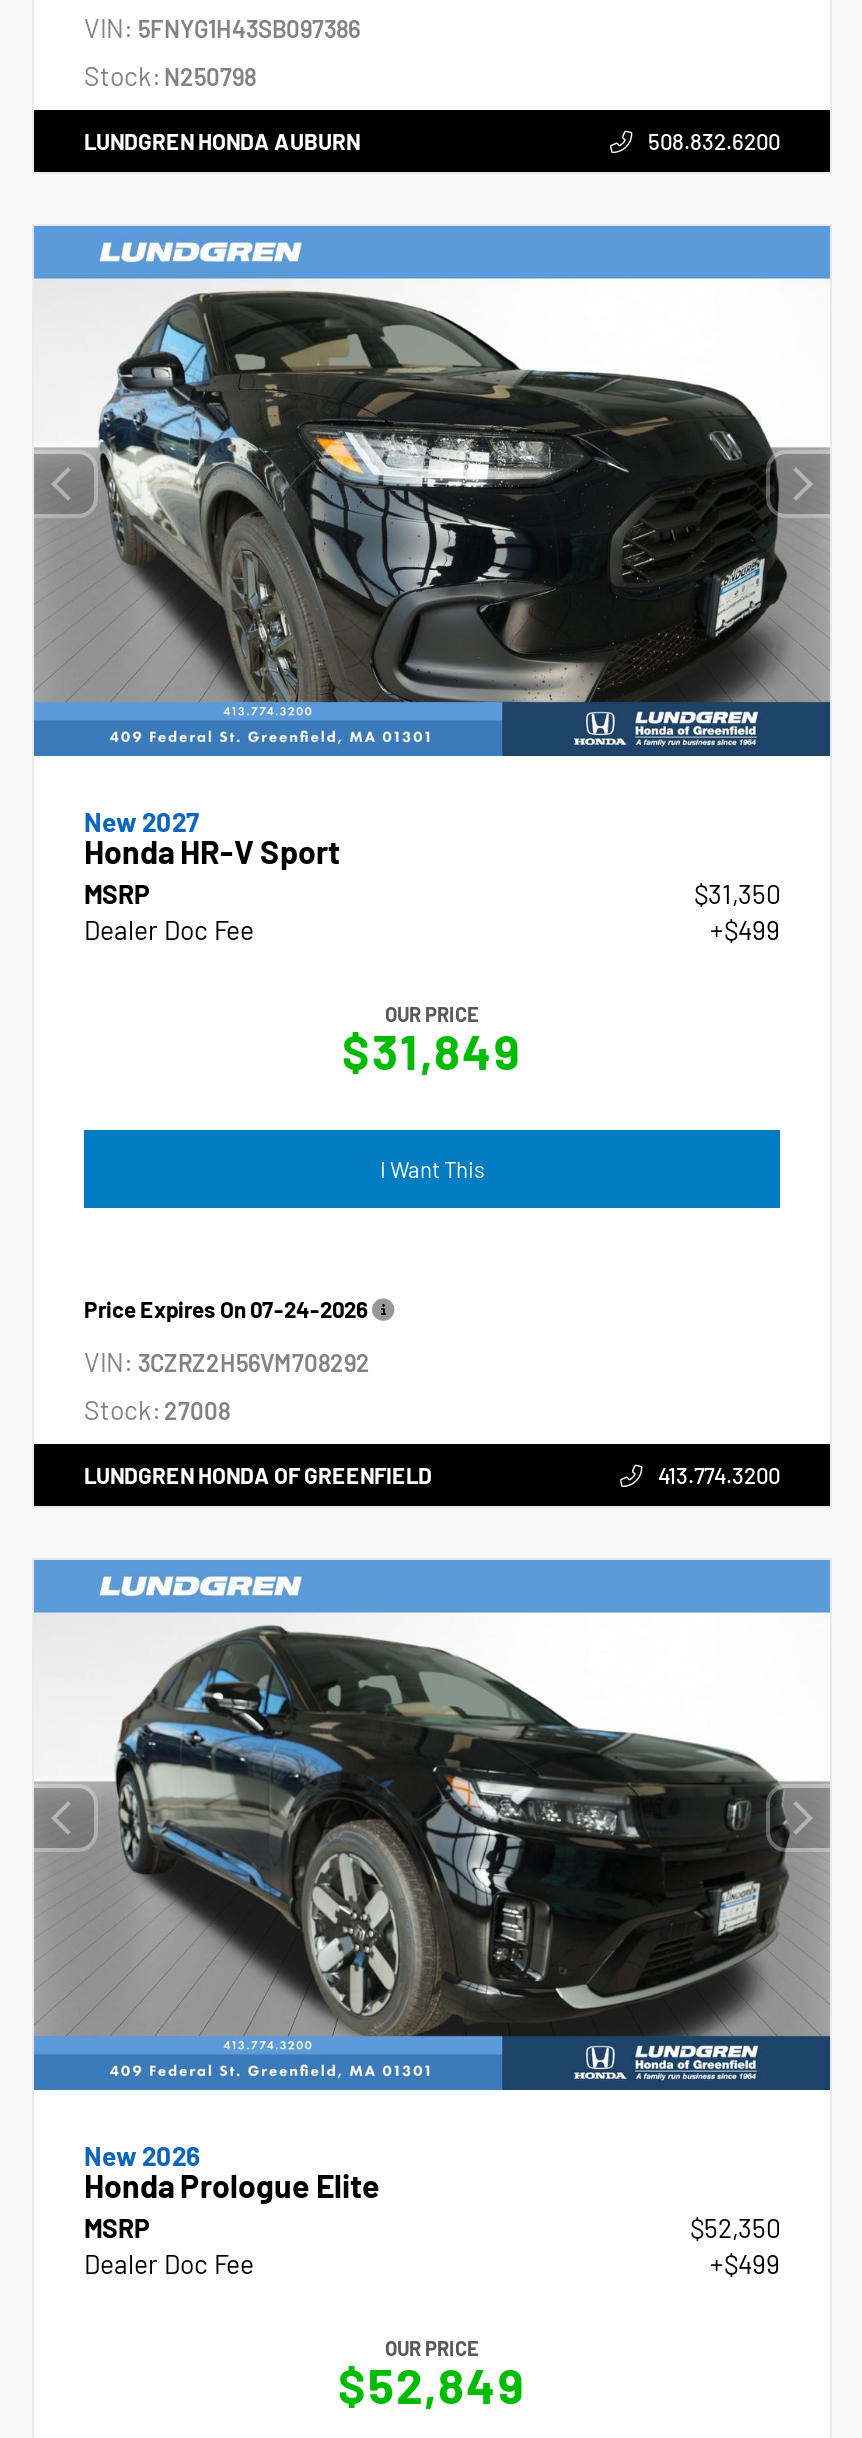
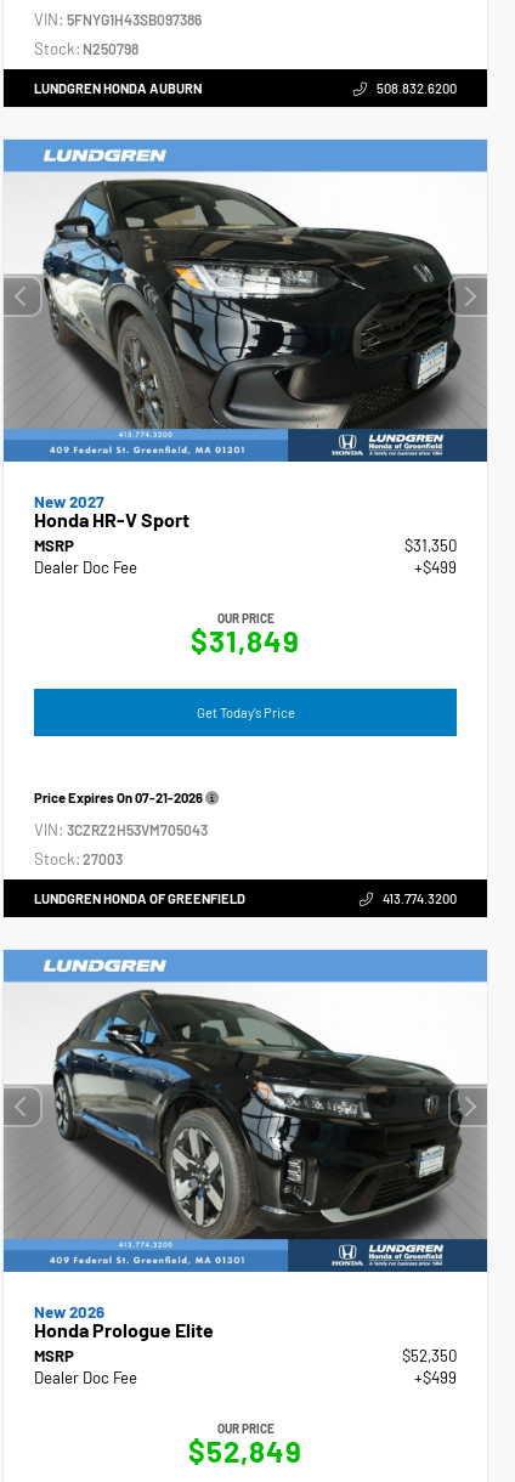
[380,1156,484,1182] I Want This -> [196,704,295,720] Get Today's Price
[84,1296,368,1322] Price Expires On 07-24-2026 -> [34,789,203,805] Price Expires On 07-21-2026
[84,1346,370,1378] VIN: 3CZRZ2H56VM708292 -> [34,820,208,839] VIN: 3CZRZ2H53VM705043
[84,1394,230,1426] Stock: 27008 -> [34,849,123,868] Stock: 27003

